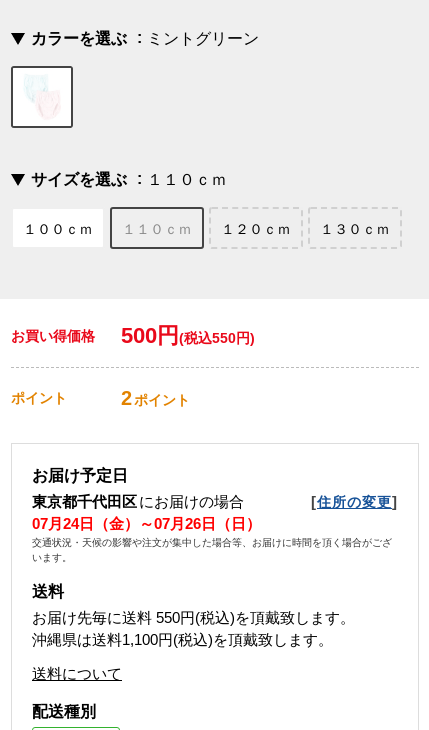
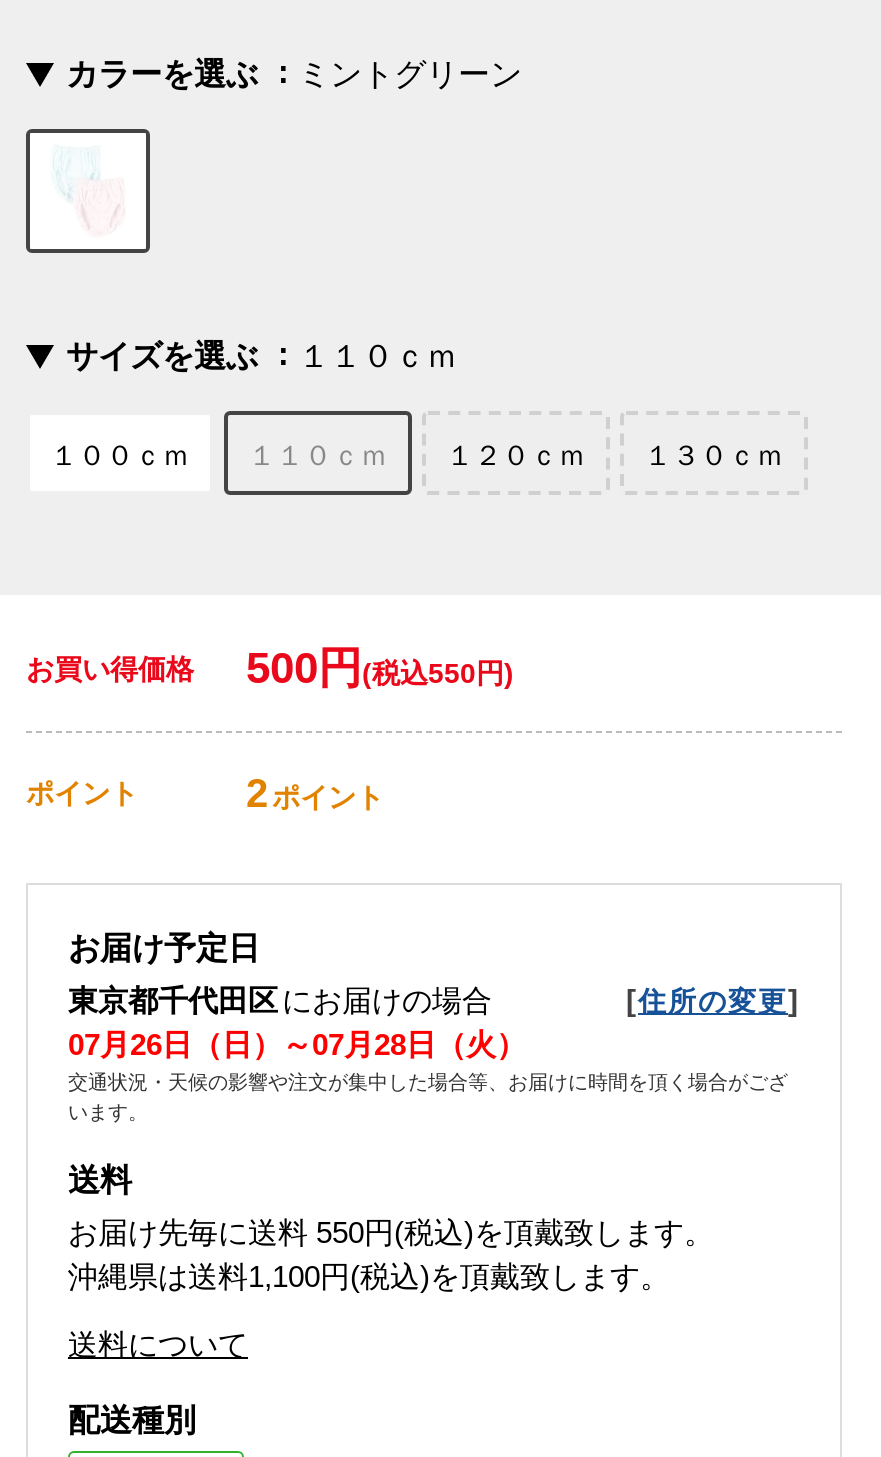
[32,515,261,532] 07月24日（金）～07月26日（日） -> [68,1028,526,1062] 07月26日（日）～07月28日（火）

